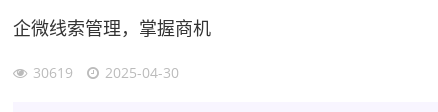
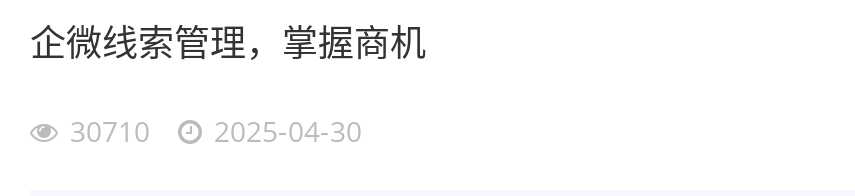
[29,63,179,82] 30619 2025-04-30 -> [62,112,362,150] 30710 2025-04-30

